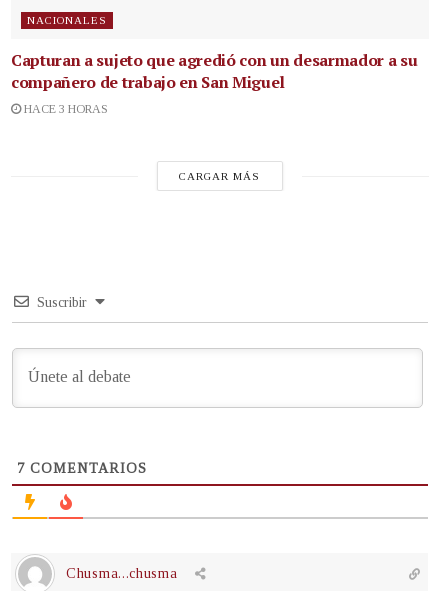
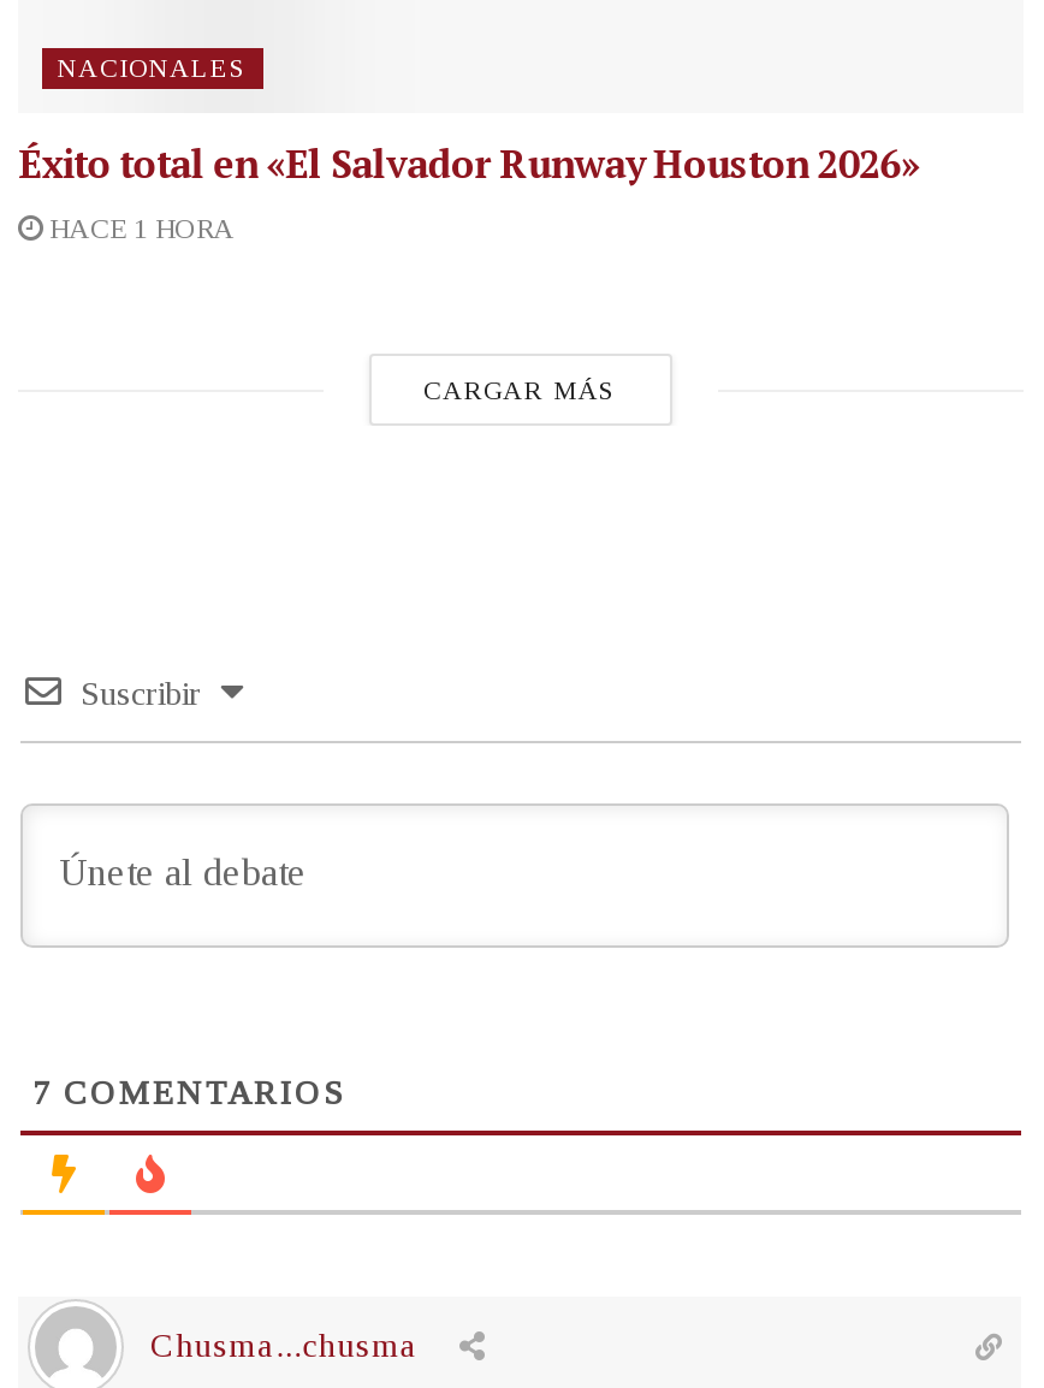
[11,49,417,116] Capturan a sujeto que agredió con un desarmador a su | compañero de trabajo en San Miguel | HACE 3 HORAS -> [18,138,919,246] Éxito total en «El Salvador Runway Houston 2026» | HACE 1 HORA

